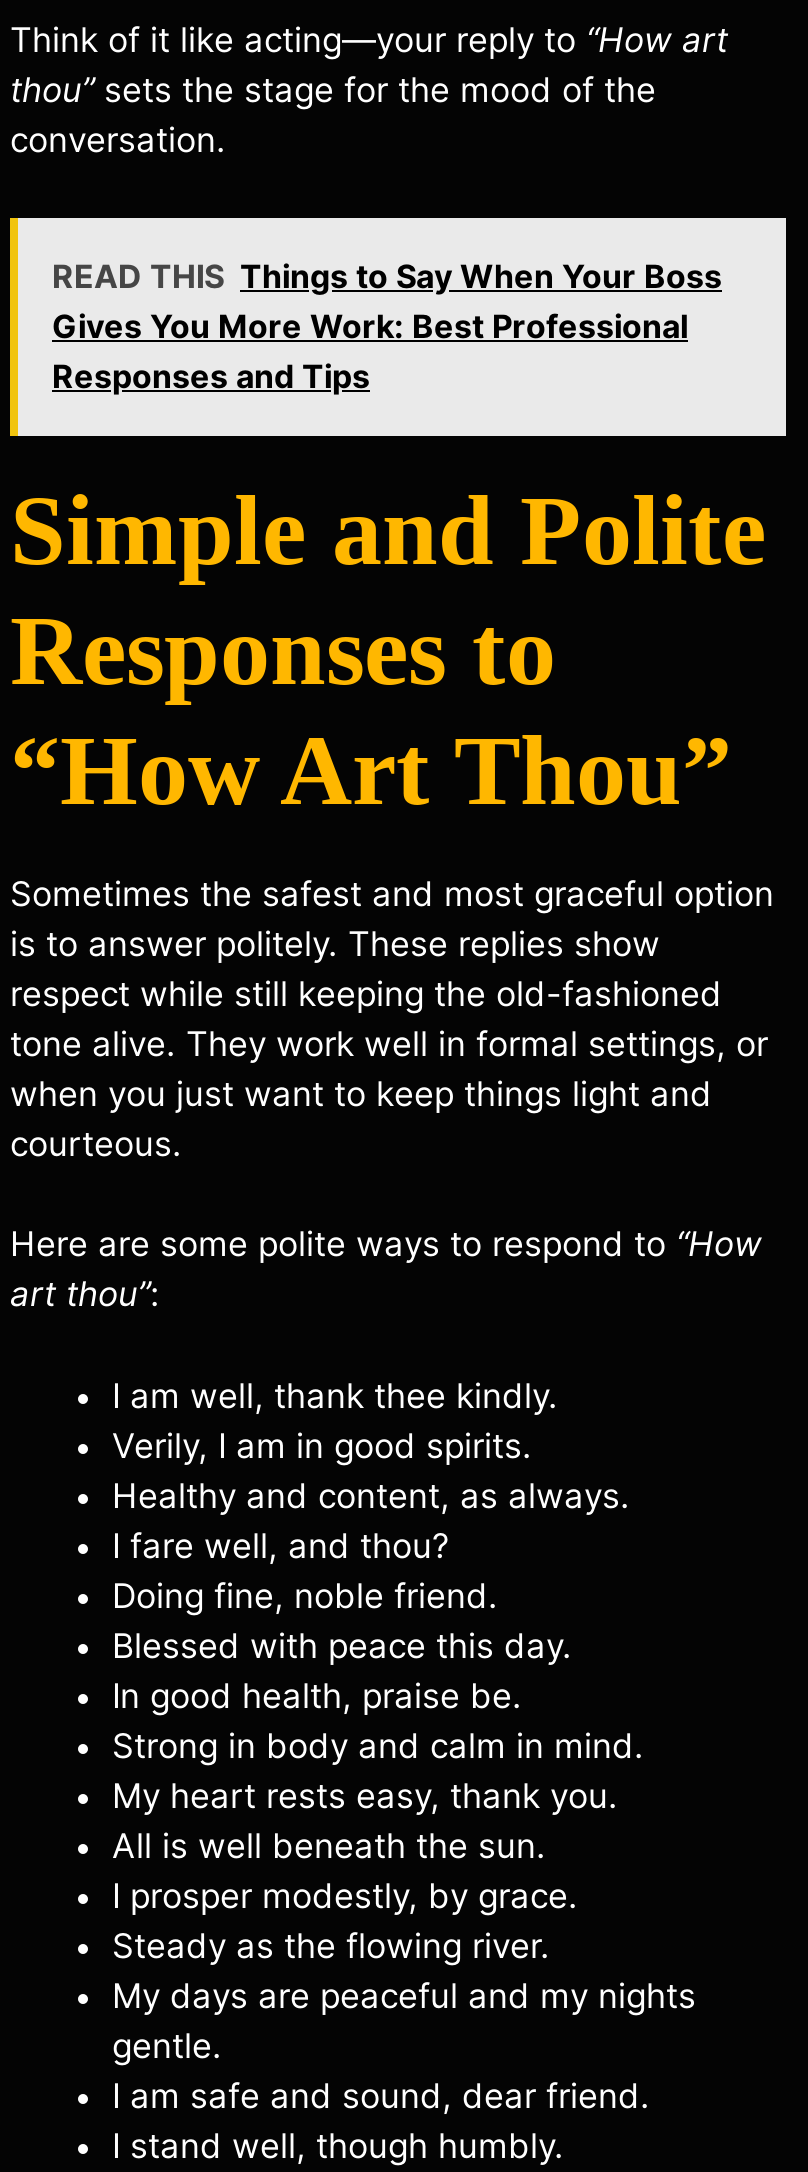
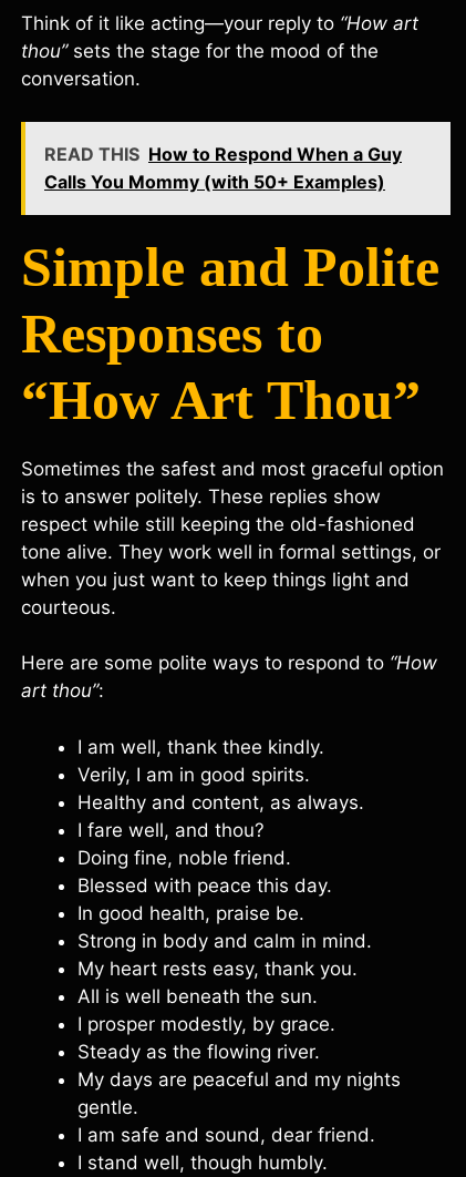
[52,255,722,395] READ THIS Things to Say When Your Boss | Gives You More Work: Best Professional | Responses and Tips -> [44,142,402,192] READ THIS How to Respond When a Guy | Calls You Mommy (with 50+ Examples)

